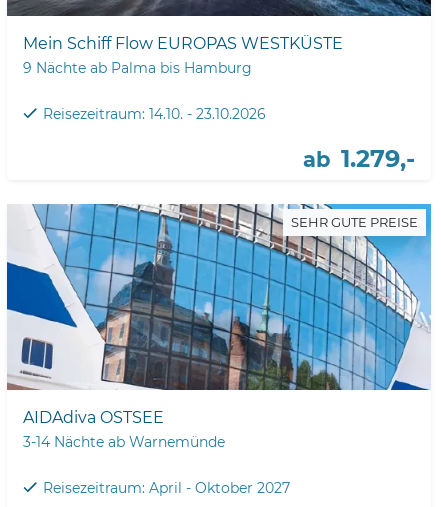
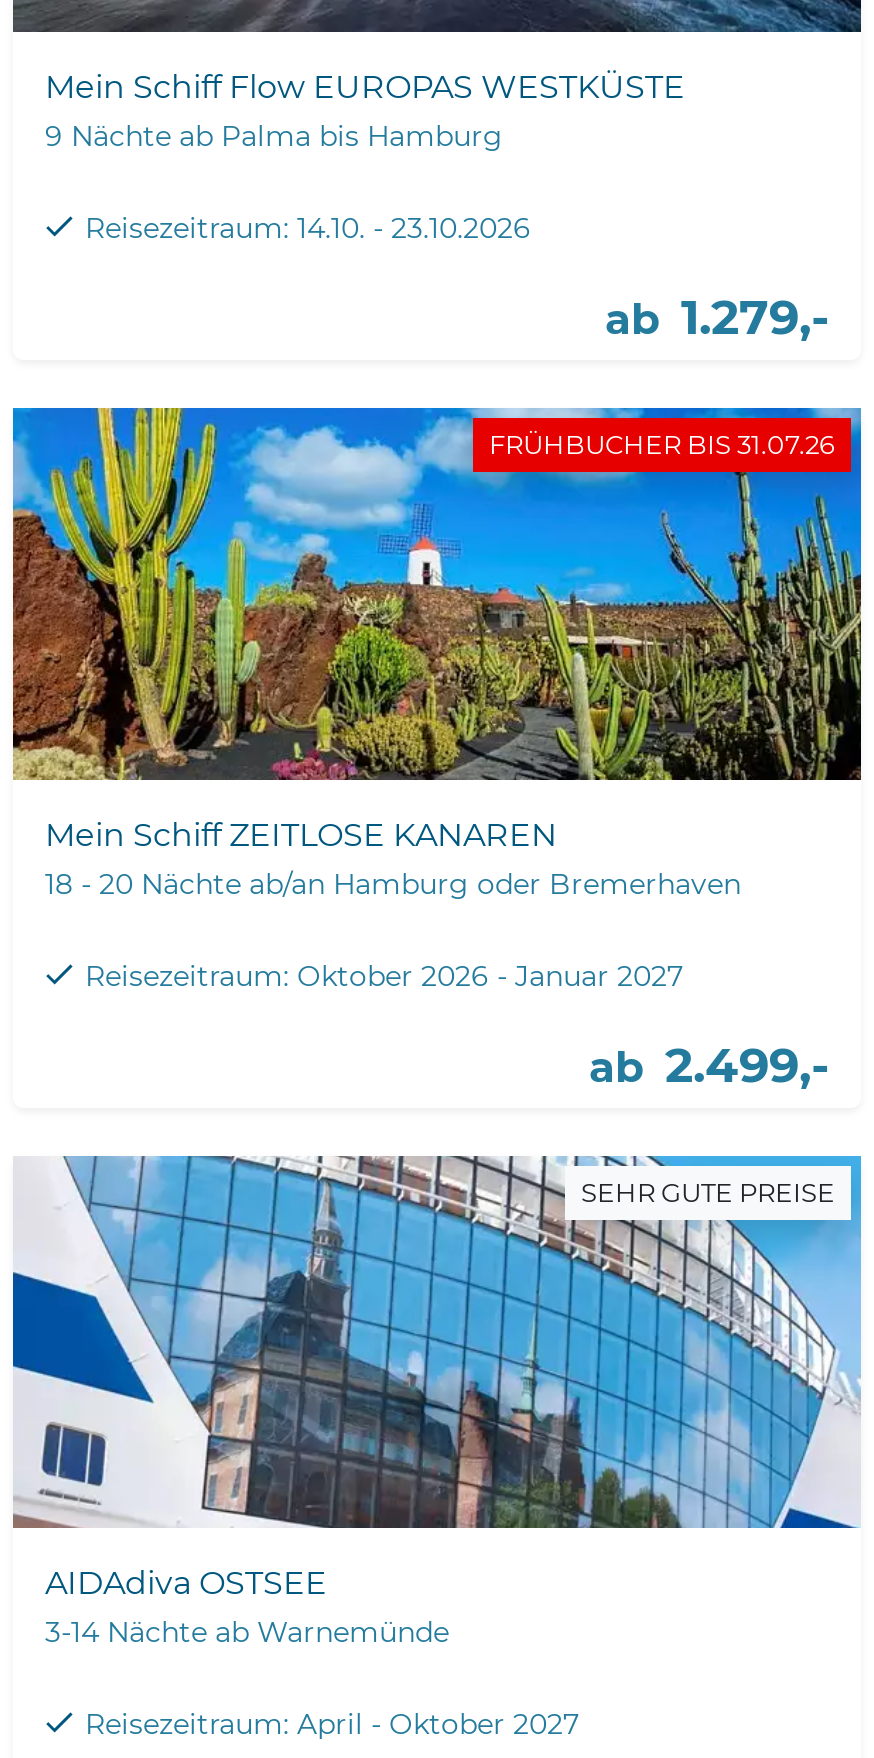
none -> [11,406,863,782] [image] | FRÜHBUCHER BIS 31.07.26
none -> [45,816,829,1094] Mein Schiff ZEITLOSE KANAREN | 18 - 20 Nächte ab/an Hamburg oder Bremerhaven | Reisezeitraum: Oktober 2026 - Januar 2027 | ab 2.499,-

